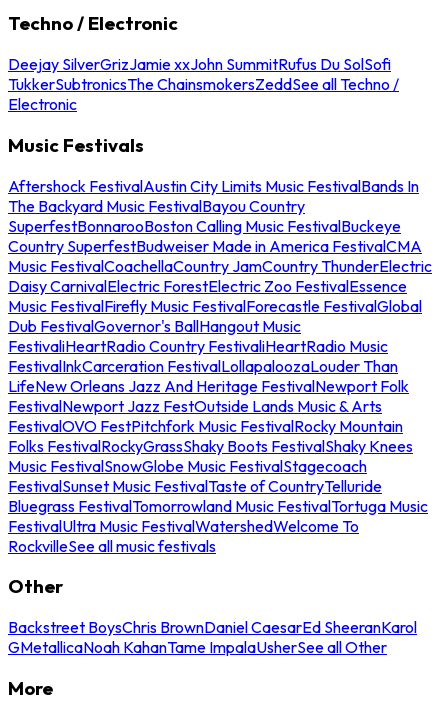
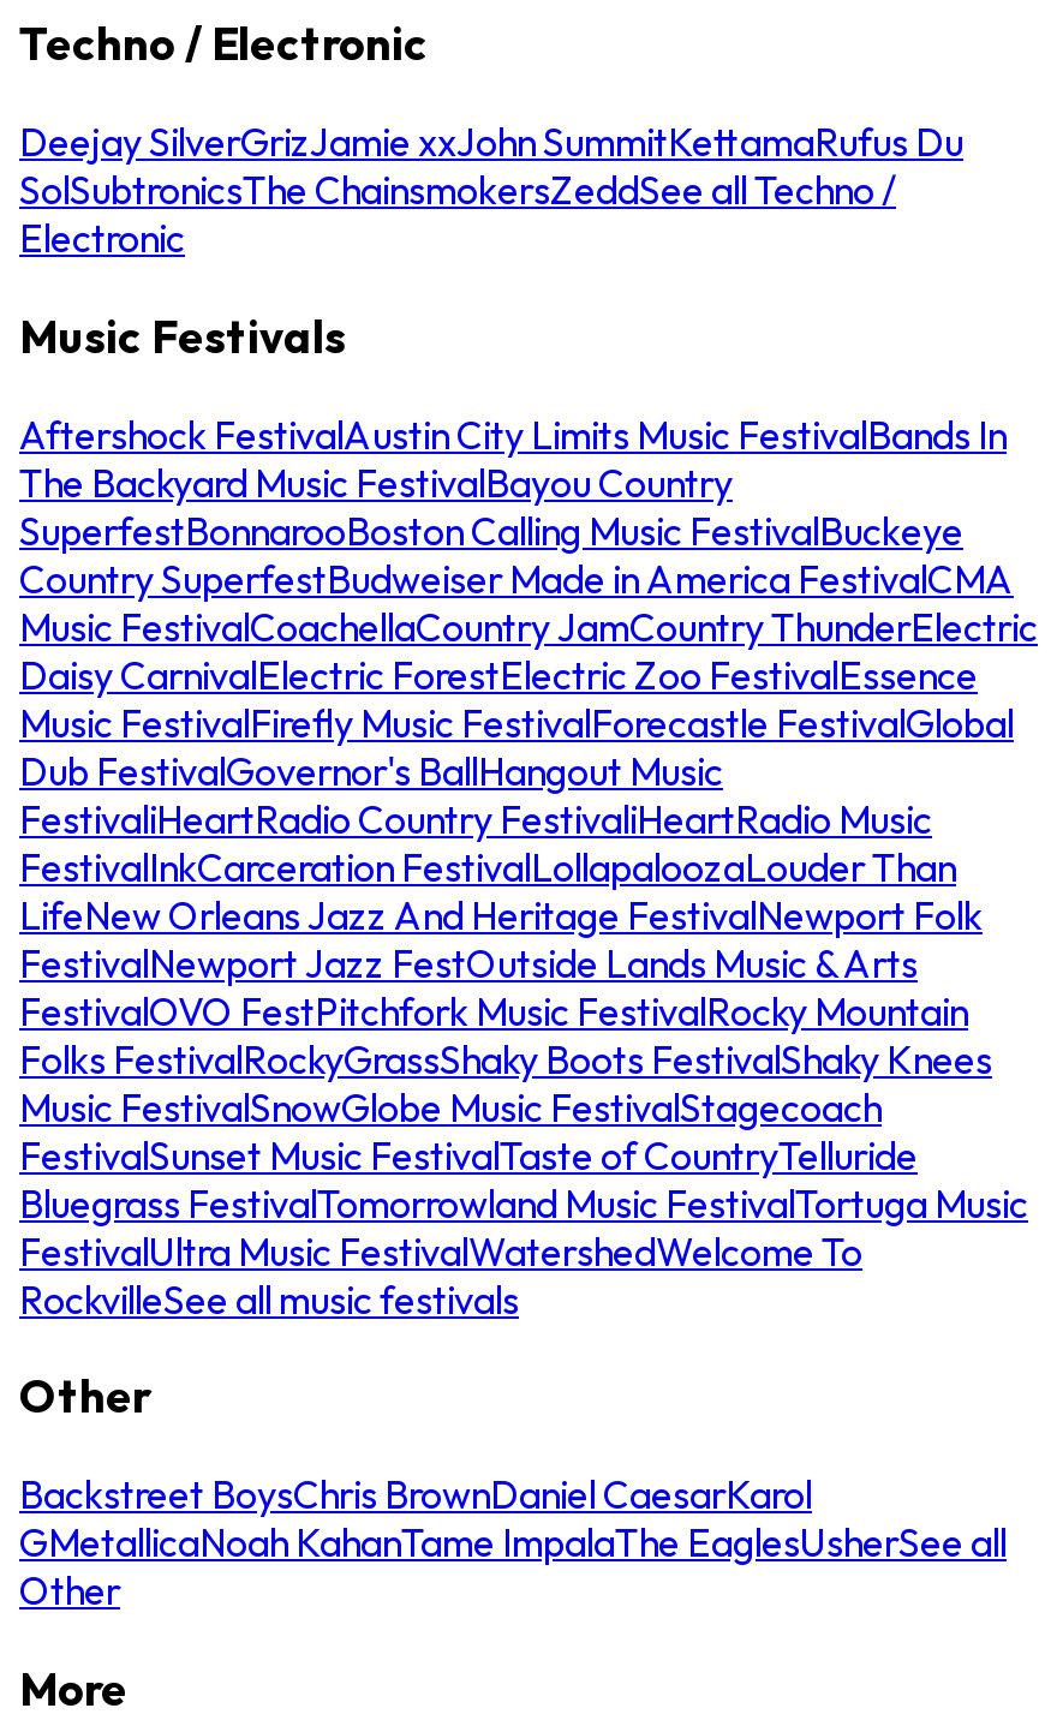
[8,54,399,94] Deejay SilverGrizJamie xxJohn SummitRufus Du SolSofi | TukkerSubtronicsThe ChainsmokersZeddSee all Techno / -> [19,118,963,214] Deejay SilverGrizJamie xxJohn SummitKettamaRufus Du | SolSubtronicsThe ChainsmokersZeddSee all Techno /
[8,617,417,657] Backstreet BoysChris BrownDaniel CaesarEd SheeranKarol | GMetallicaNoah KahanTame ImpalaUsherSee all Other -> [19,1470,1007,1614] Backstreet BoysChris BrownDaniel CaesarKarol | GMetallicaNoah KahanTame ImpalaThe EaglesUsherSee all | Other

